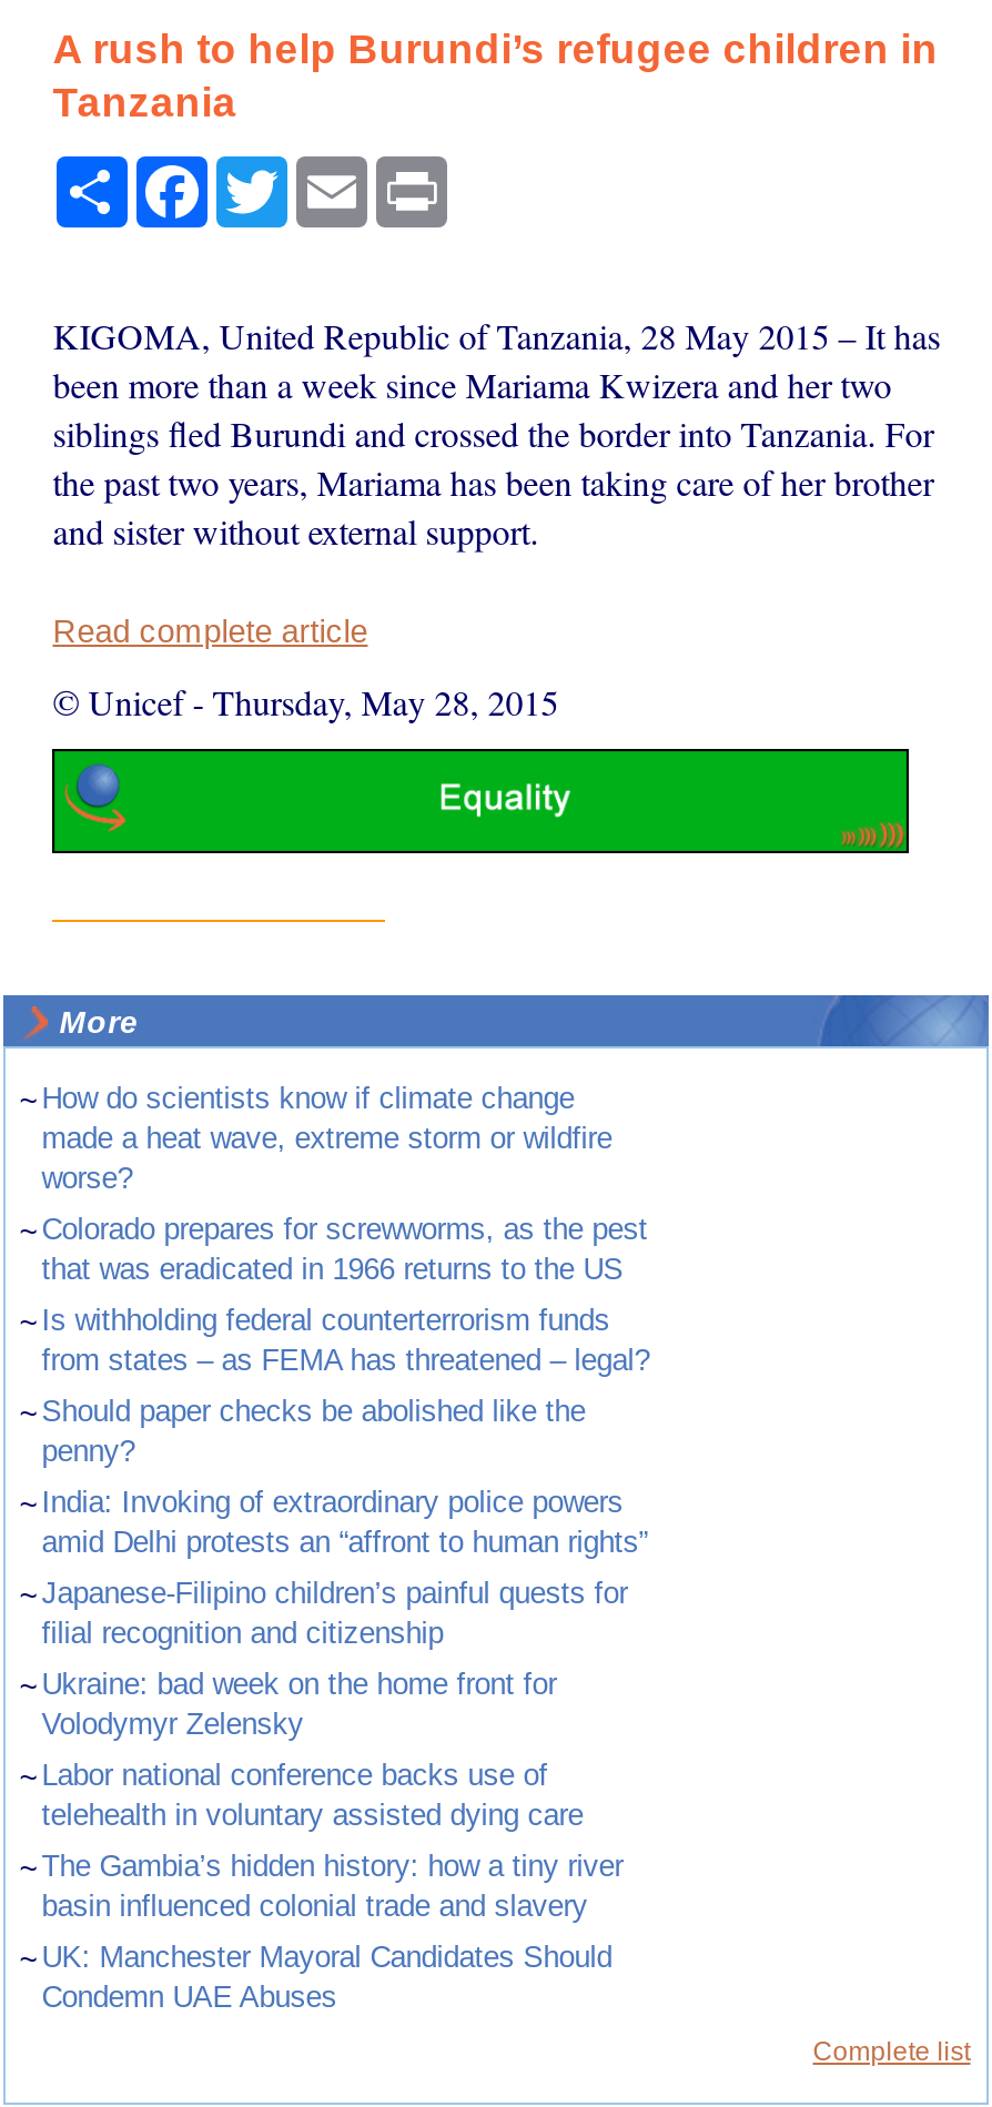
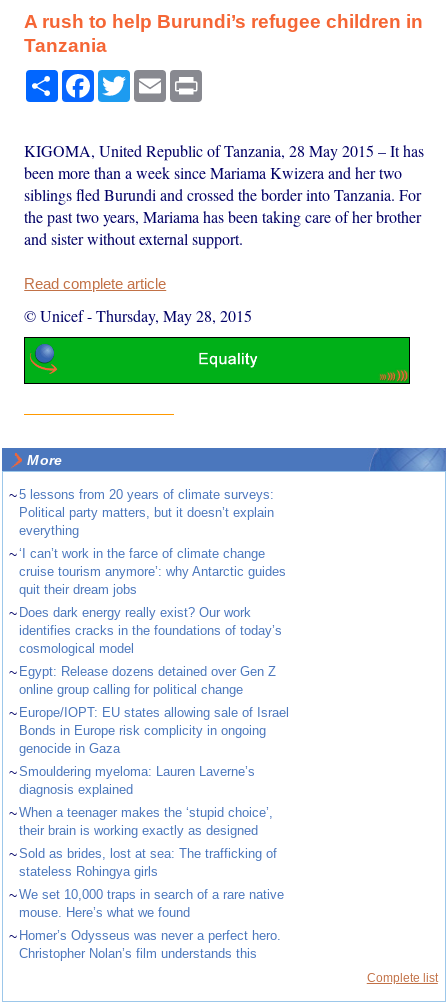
[19,1083,612,1196] ~ How do scientists know if climate change | made a heat wave, extreme storm or wildfire | worse? -> [9,487,274,538] ~ 5 lessons from 20 years of climate surveys: | Political party matters, but it doesn’t explain | everything
[19,1214,647,1287] ~ Colorado prepares for screwworms, as the pest | that was eradicated in 1966 returns to the US -> [9,546,286,597] ~ ‘I can’t work in the farce of climate change | cruise tourism anymore’: why Antarctic guides | quit their dream jobs
[19,1305,650,1378] ~ Is withholding federal counterterrorism funds | from states – as FEMA has threatened – legal? -> [9,605,282,656] ~ Does dark energy really exist? Our work | identifies cracks in the foundations of today’s | cosmological model
[19,1396,585,1469] ~ Should paper checks be abolished like the | penny? -> [9,664,276,697] ~ Egypt: Release dozens detained over Gen Z | online group calling for political change
[19,1487,647,1560] ~ India: Invoking of extraordinary police powers | amid Delhi protests an “affront to human rights” -> [9,705,289,756] ~ Europe/IOPT: EU states allowing sale of Israel | Bonds in Europe risk complicity in ongoing | genocide in Gaza
[19,1578,627,1651] ~ Japanese-Filipino children’s painful quests for | filial recognition and citizenship -> [9,764,255,797] ~ Smouldering myeloma: Lauren Laverne’s | diagnosis explained
[19,1669,556,1742] ~ Ukraine: bad week on the home front for | Volodymyr Zelensky -> [9,805,273,838] ~ When a teenager makes the ‘stupid choice’, | their brain is working exactly as designed
[19,1760,583,1833] ~ Labor national conference backs use of | telehealth in voluntary assisted dying care -> [9,846,277,879] ~ Sold as brides, lost at sea: The trafficking of | stateless Rohingya girls
[19,1851,623,1924] ~ The Gambia’s hidden history: how a tiny river | basin influenced colonial trade and slavery -> [9,887,284,920] ~ We set 10,000 traps in search of a rare native | mouse. Here’s what we found
[19,1942,612,2015] ~ UK: Manchester Mayoral Candidates Should | Condemn UAE Abuses -> [9,928,281,961] ~ Homer’s Odysseus was never a perfect hero. | Christopher Nolan’s film understands this

